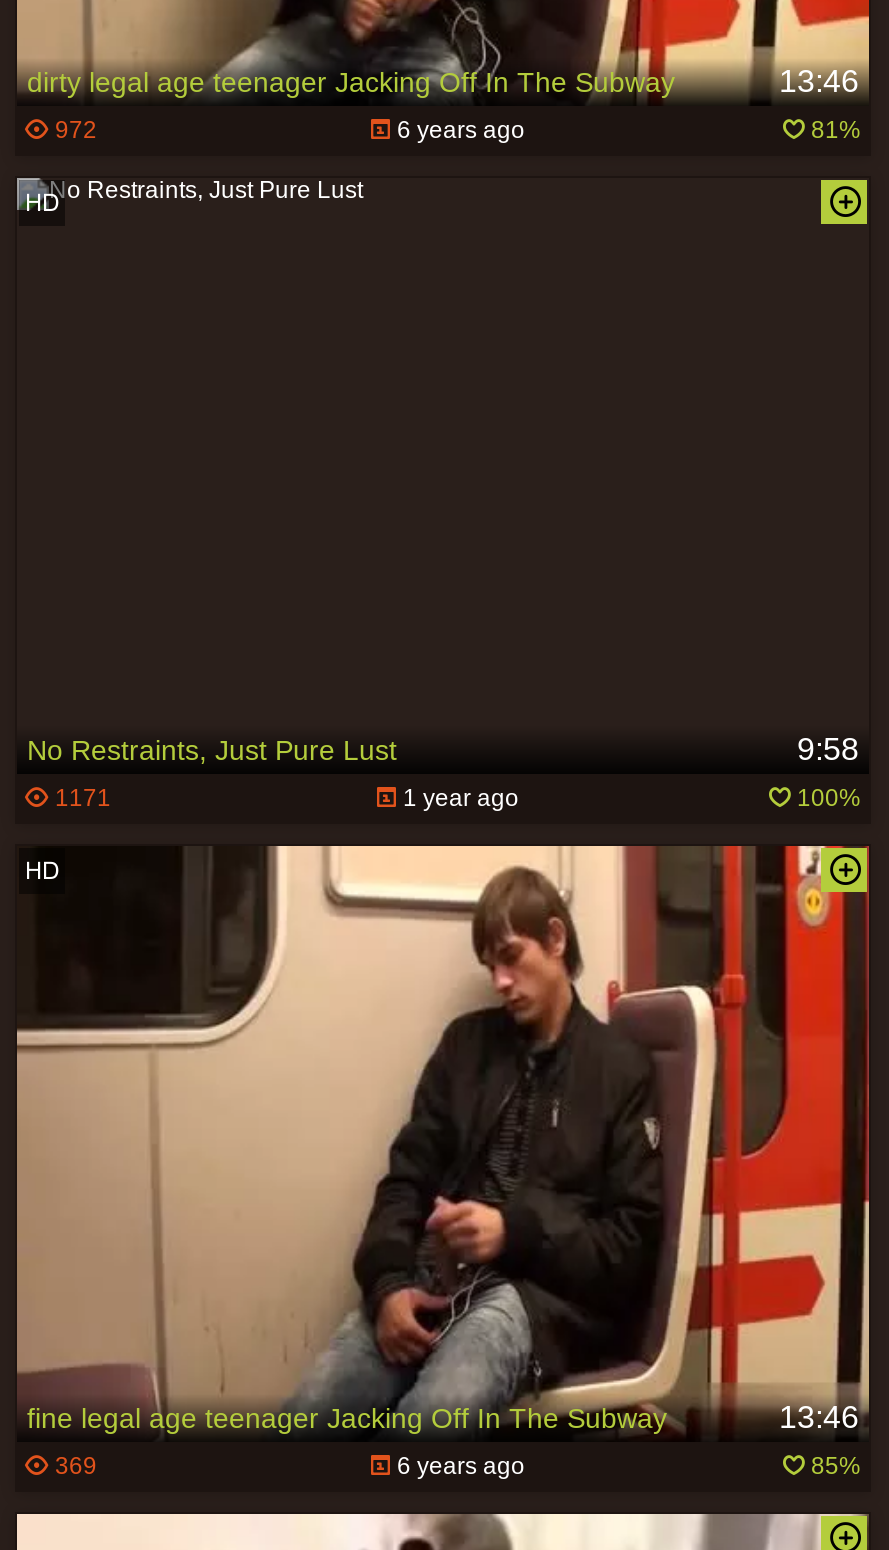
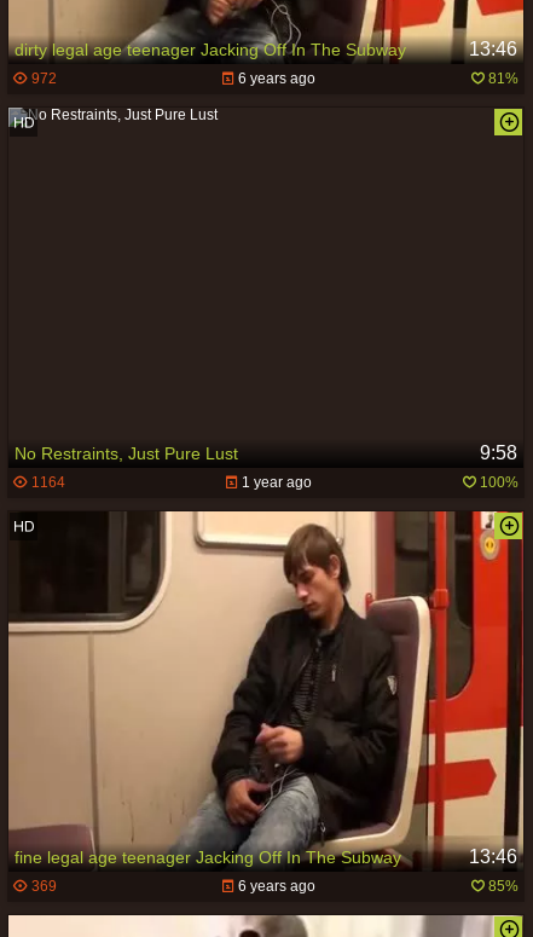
[49,784,111,812] 1171 -> [28,474,65,491] 1164

